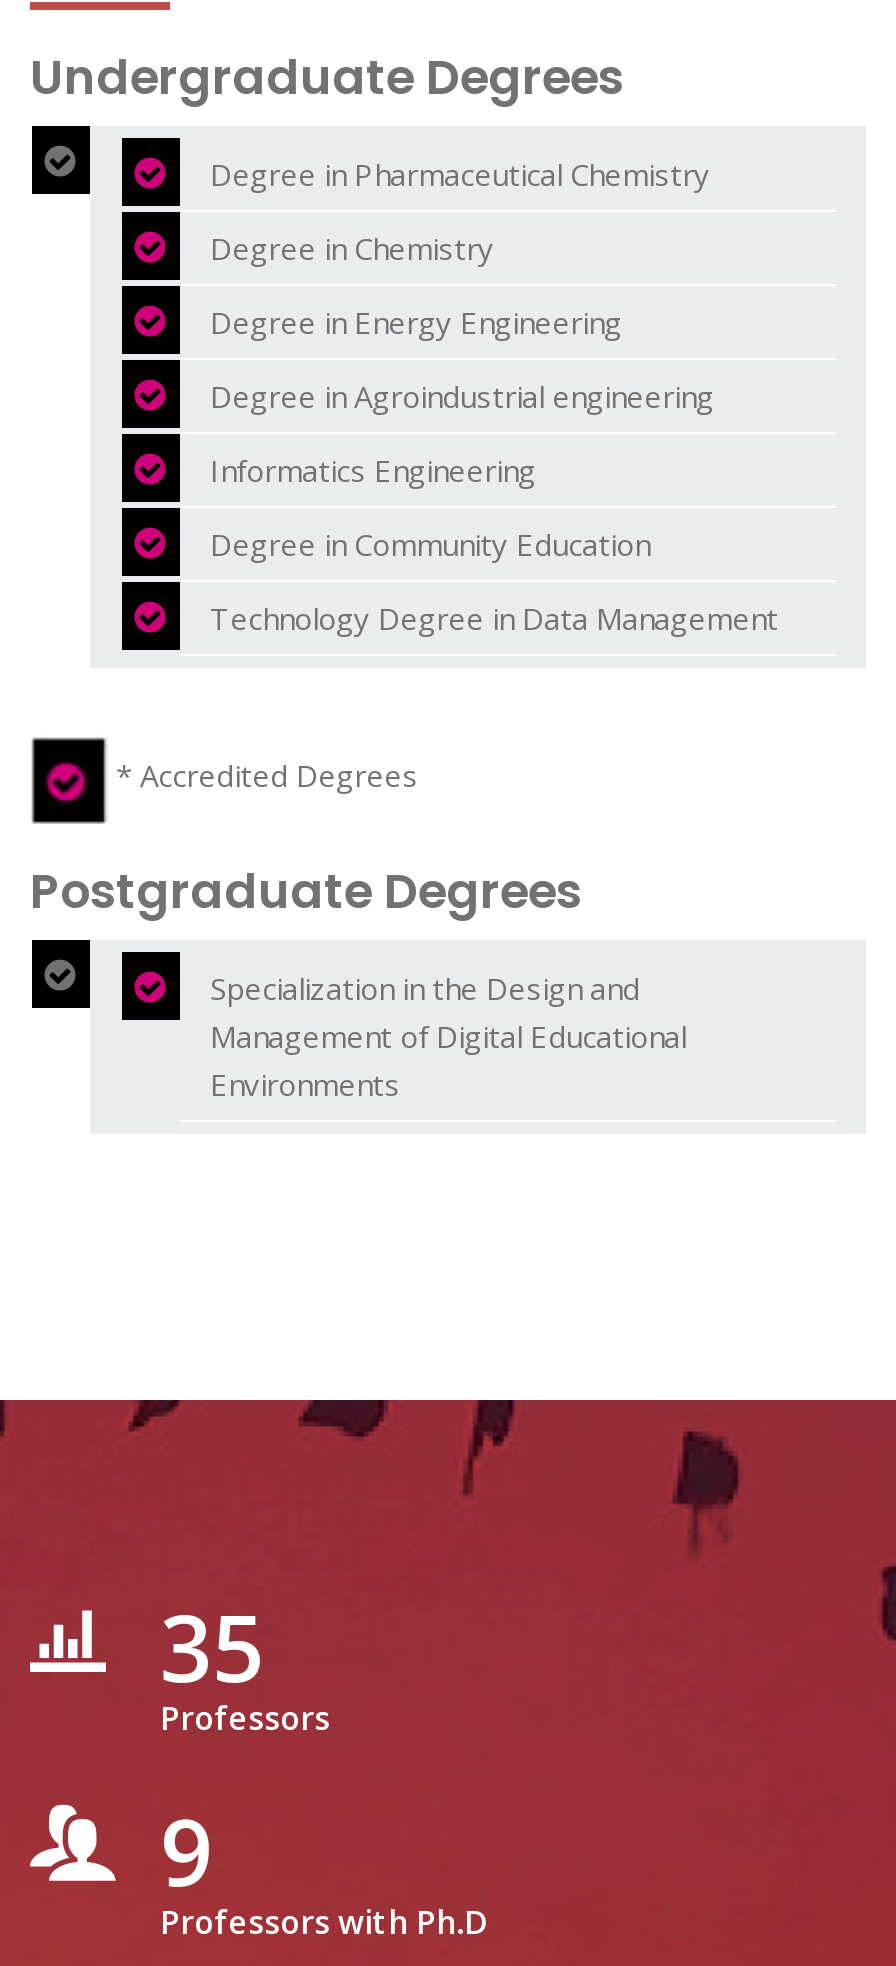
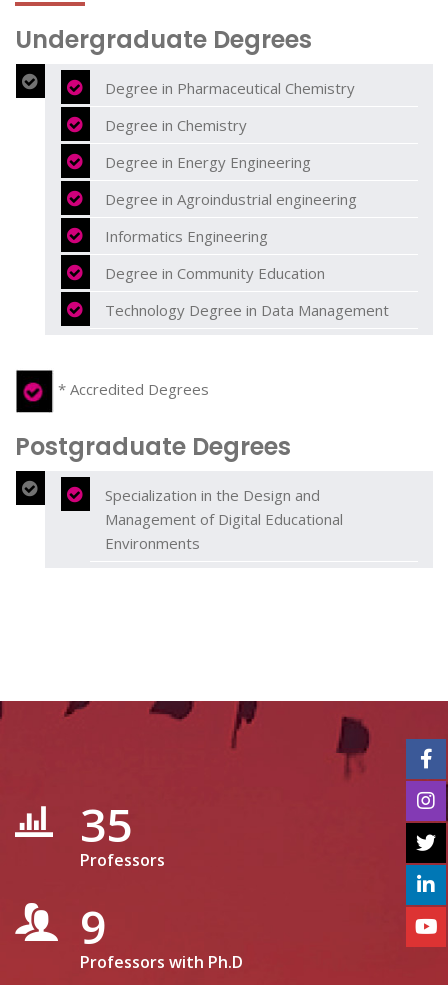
none -> [405,739,445,947] [image]

